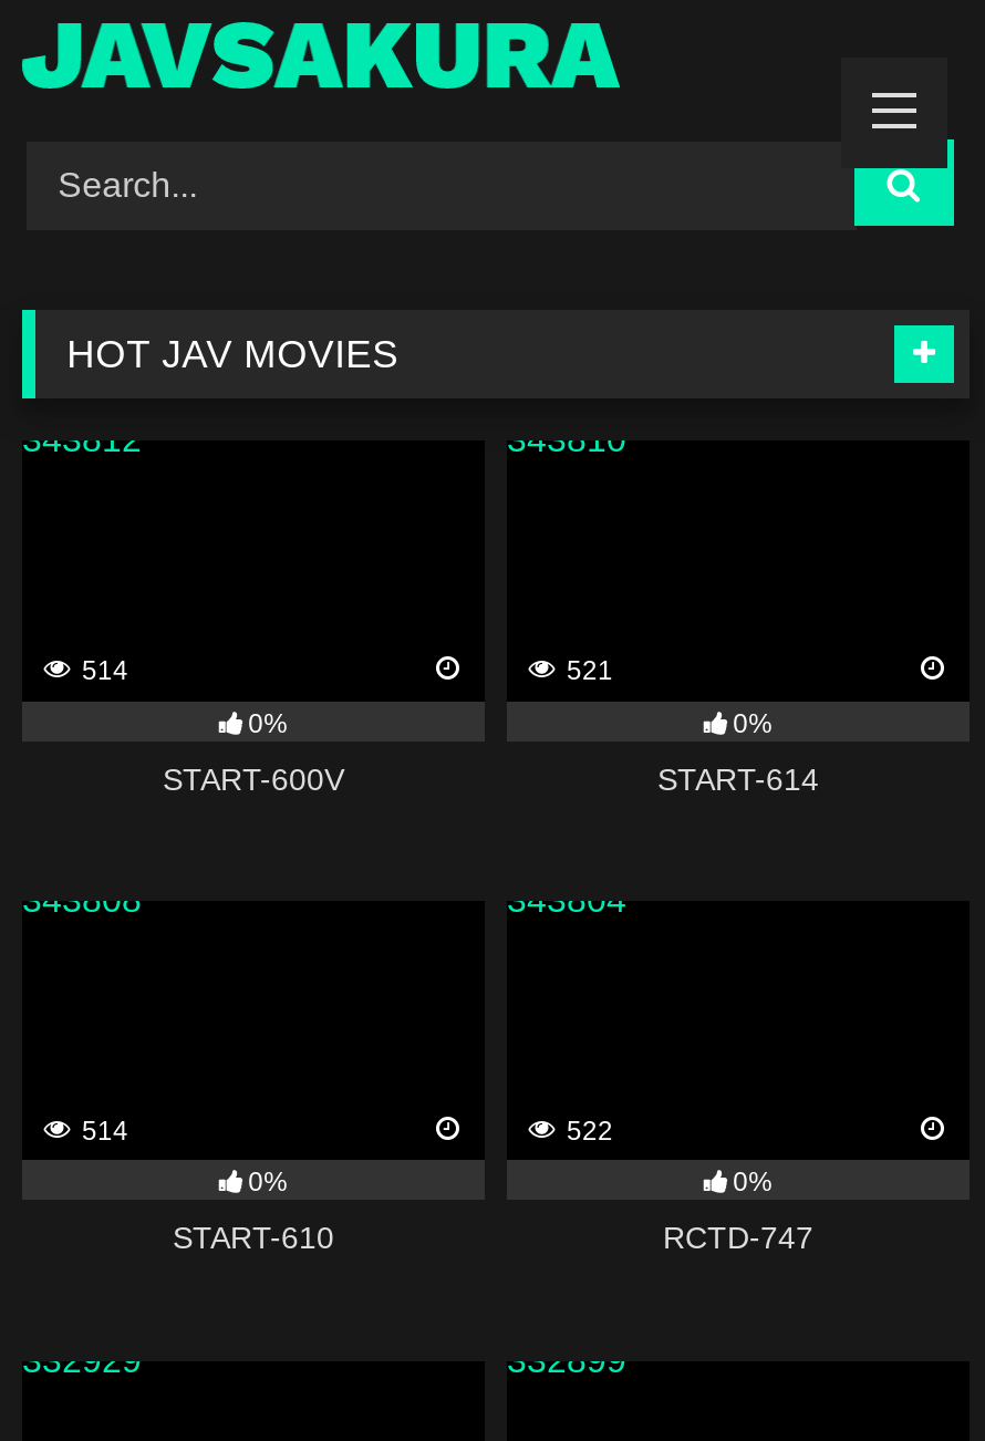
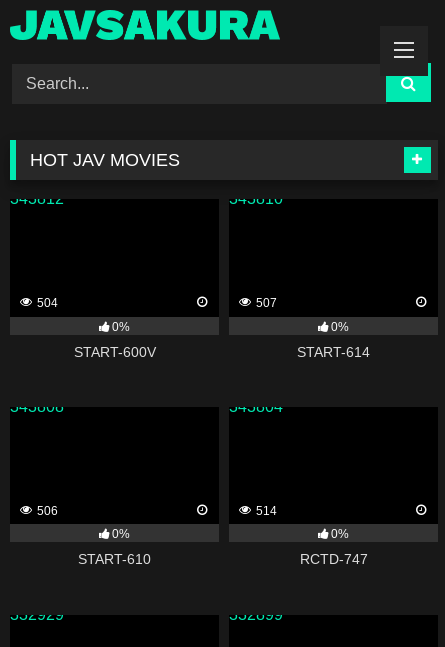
[75,656,128,687] 514 -> [34,296,58,310] 504
[560,656,613,687] 521 -> [253,296,277,310] 507
[75,1116,128,1147] 514 -> [34,504,58,518] 506
[560,1116,613,1147] 522 -> [253,504,277,518] 514

